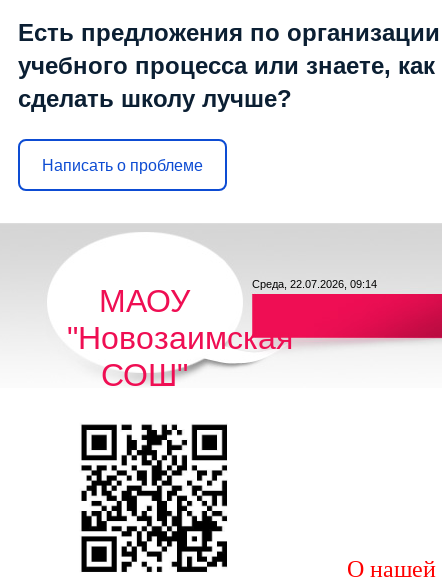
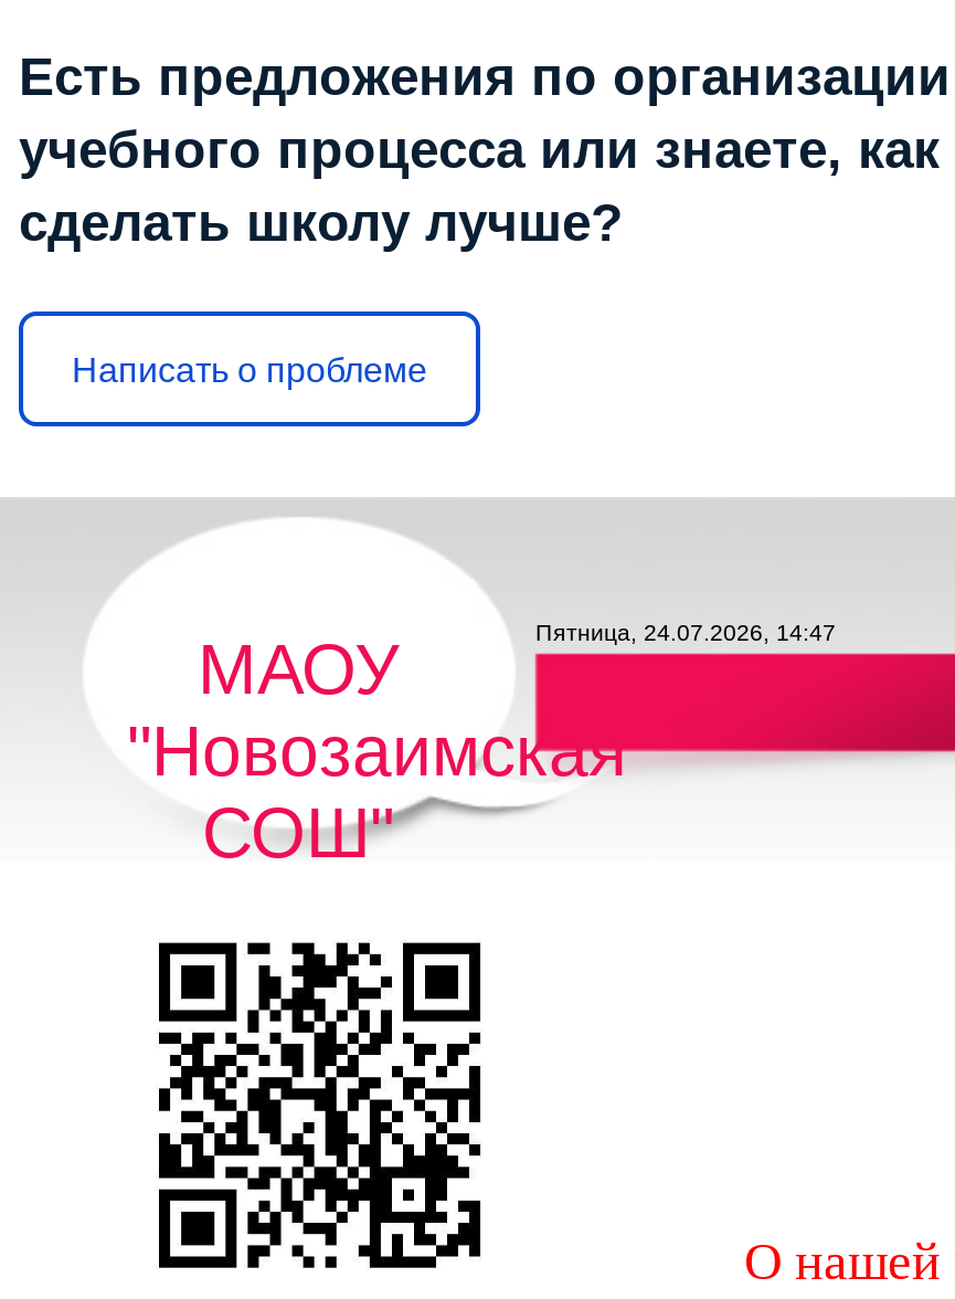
[252,278,377,290] Среда, 22.07.2026, 09:14 -> [535,619,836,645] Пятница, 24.07.2026, 14:47

